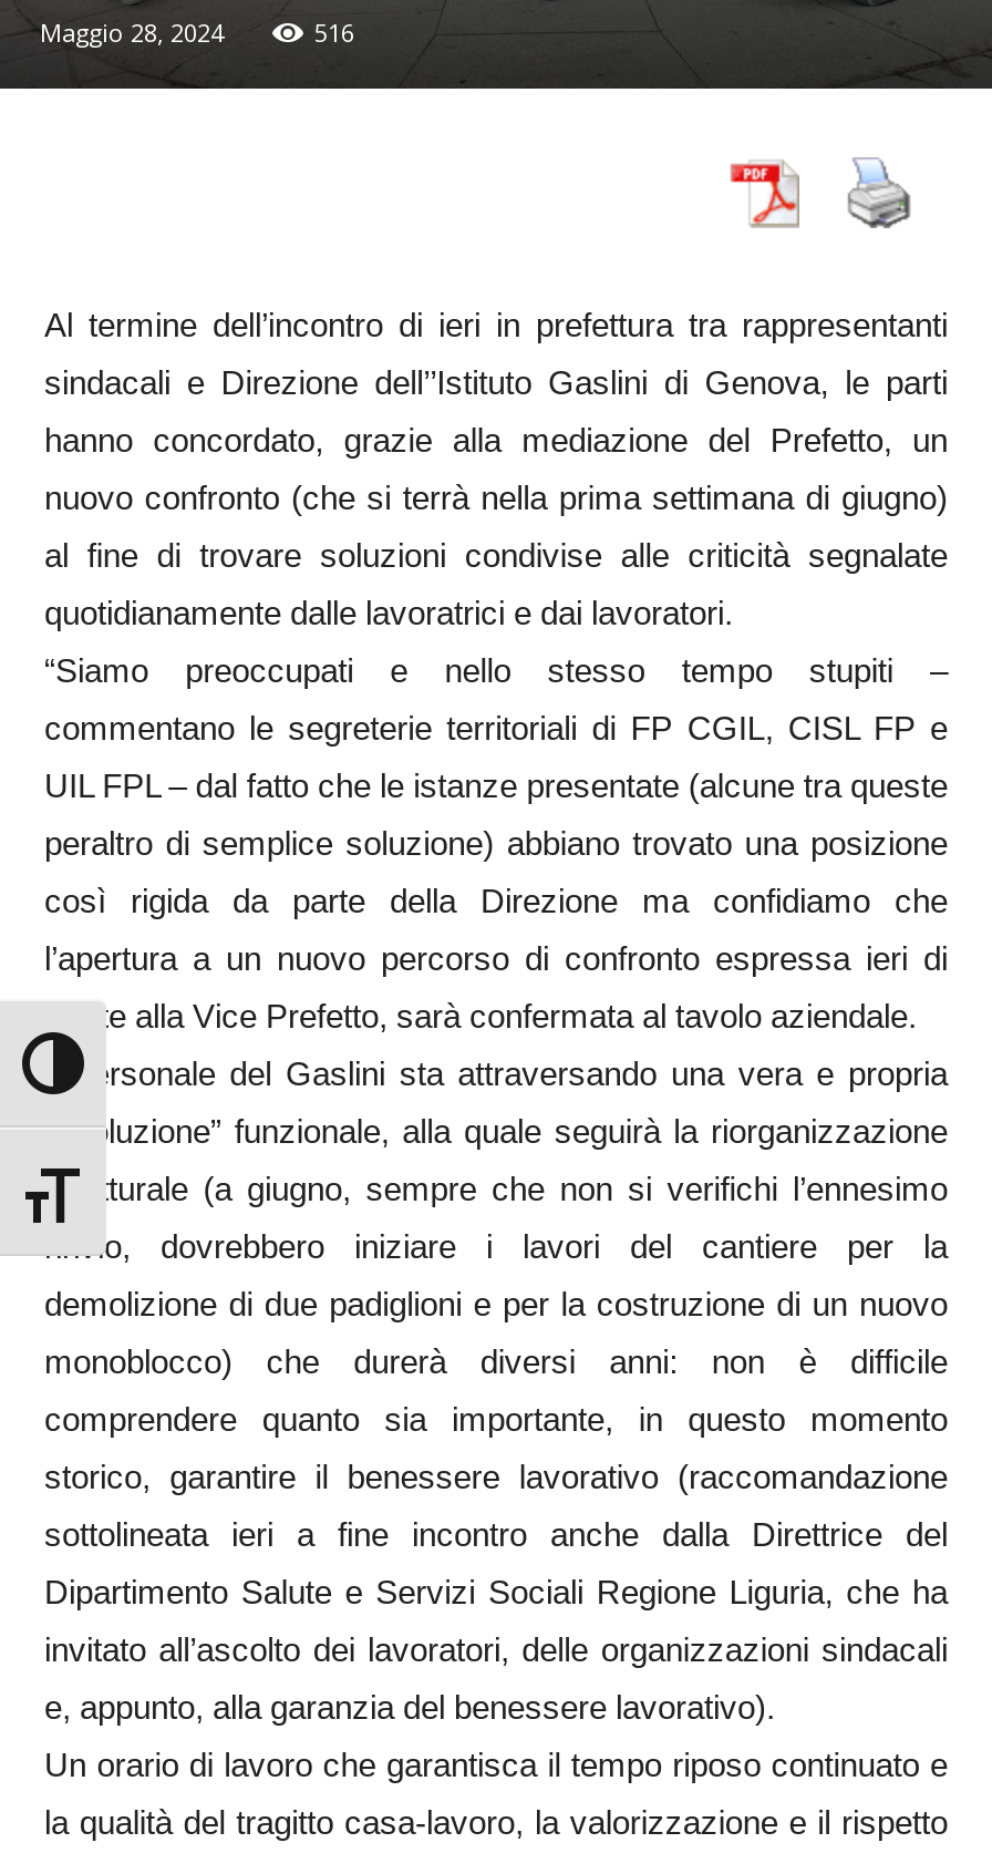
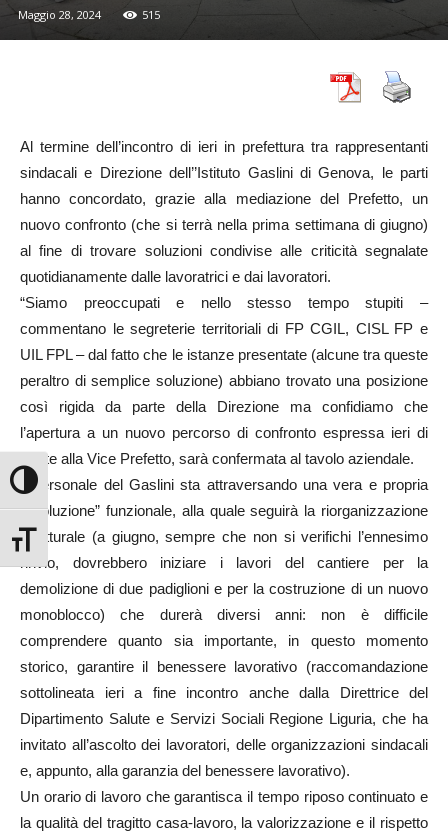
[314,16,354,49] 516 -> [142,7,160,22] 515

